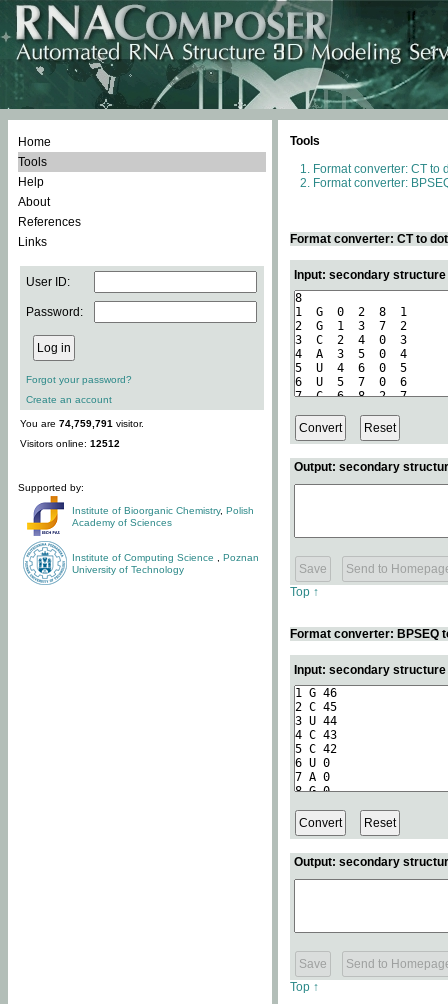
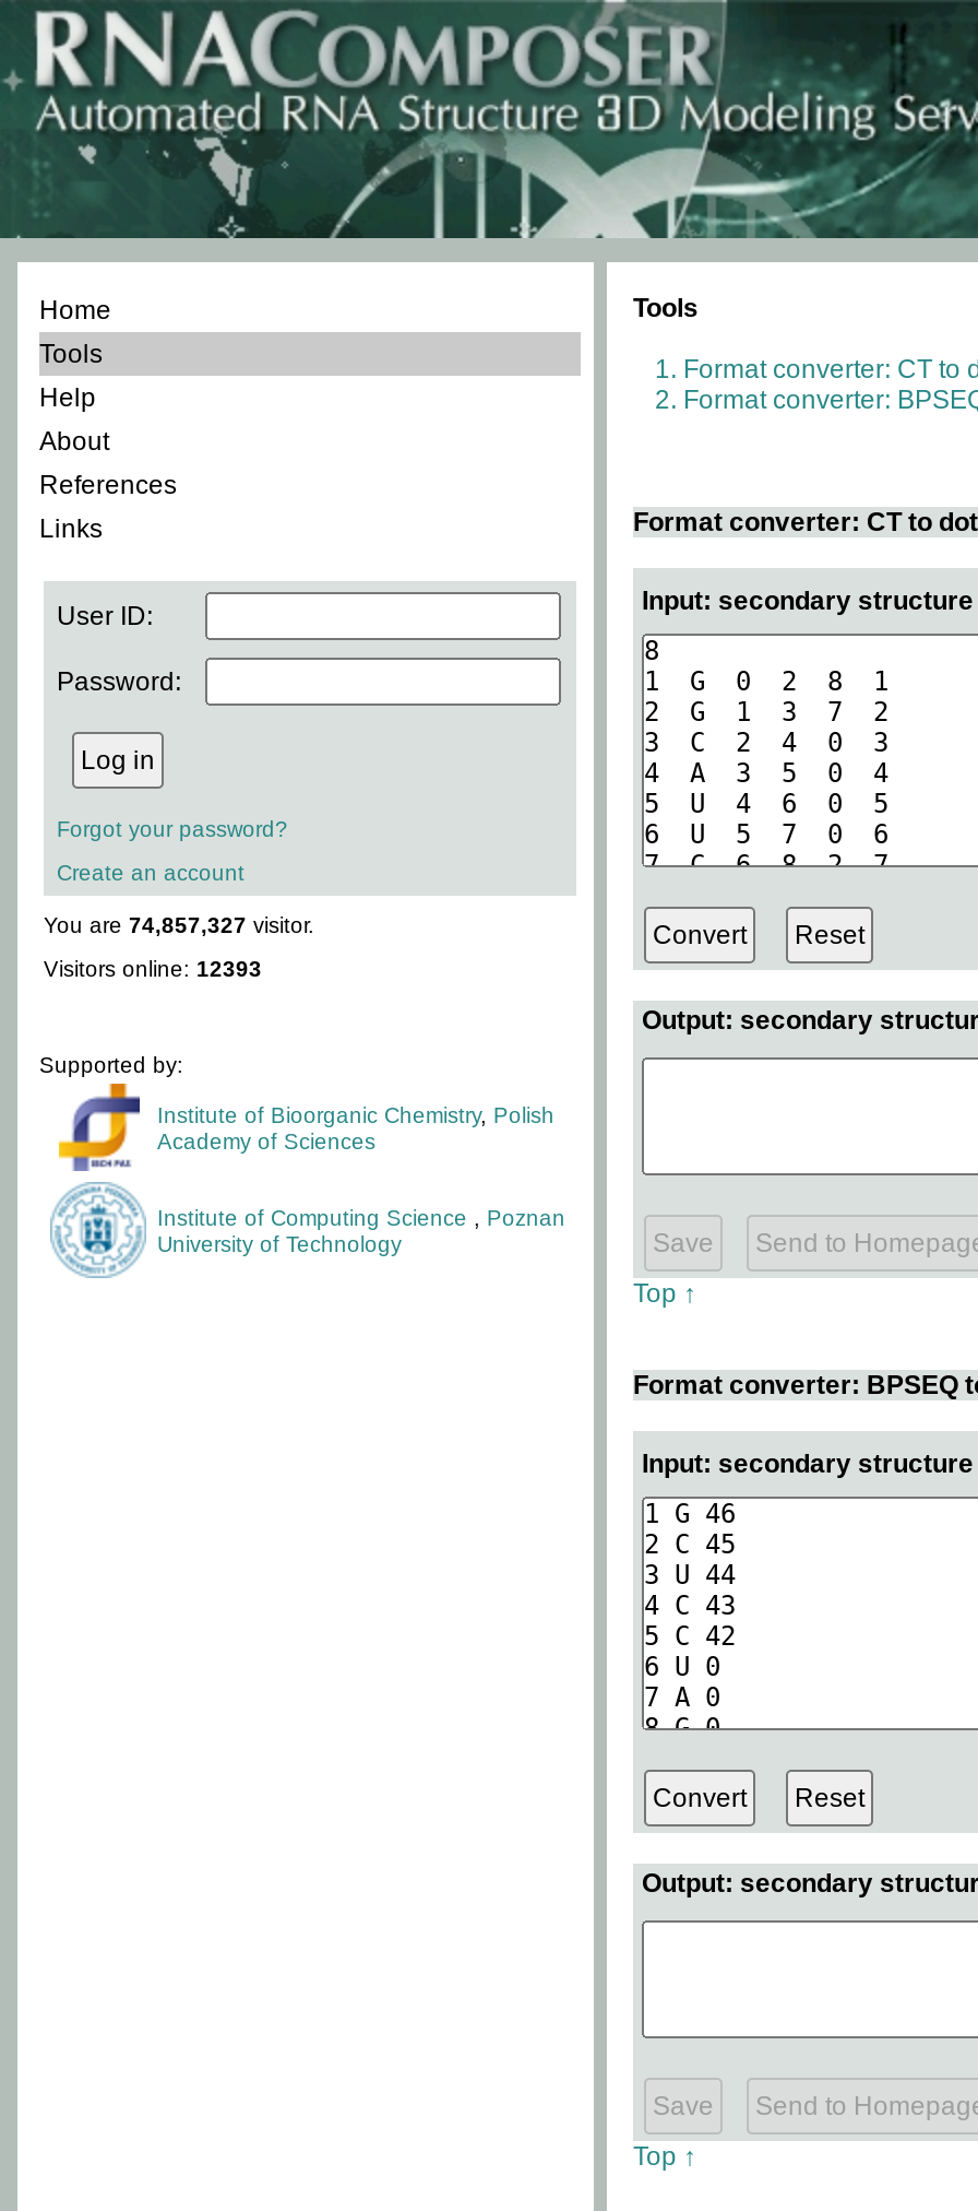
[20,418,144,429] You are 74,759,791 visitor. -> [44,913,314,937] You are 74,857,327 visitor.
[20,438,120,449] Visitors online: 12512 -> [44,957,262,981] Visitors online: 12393

